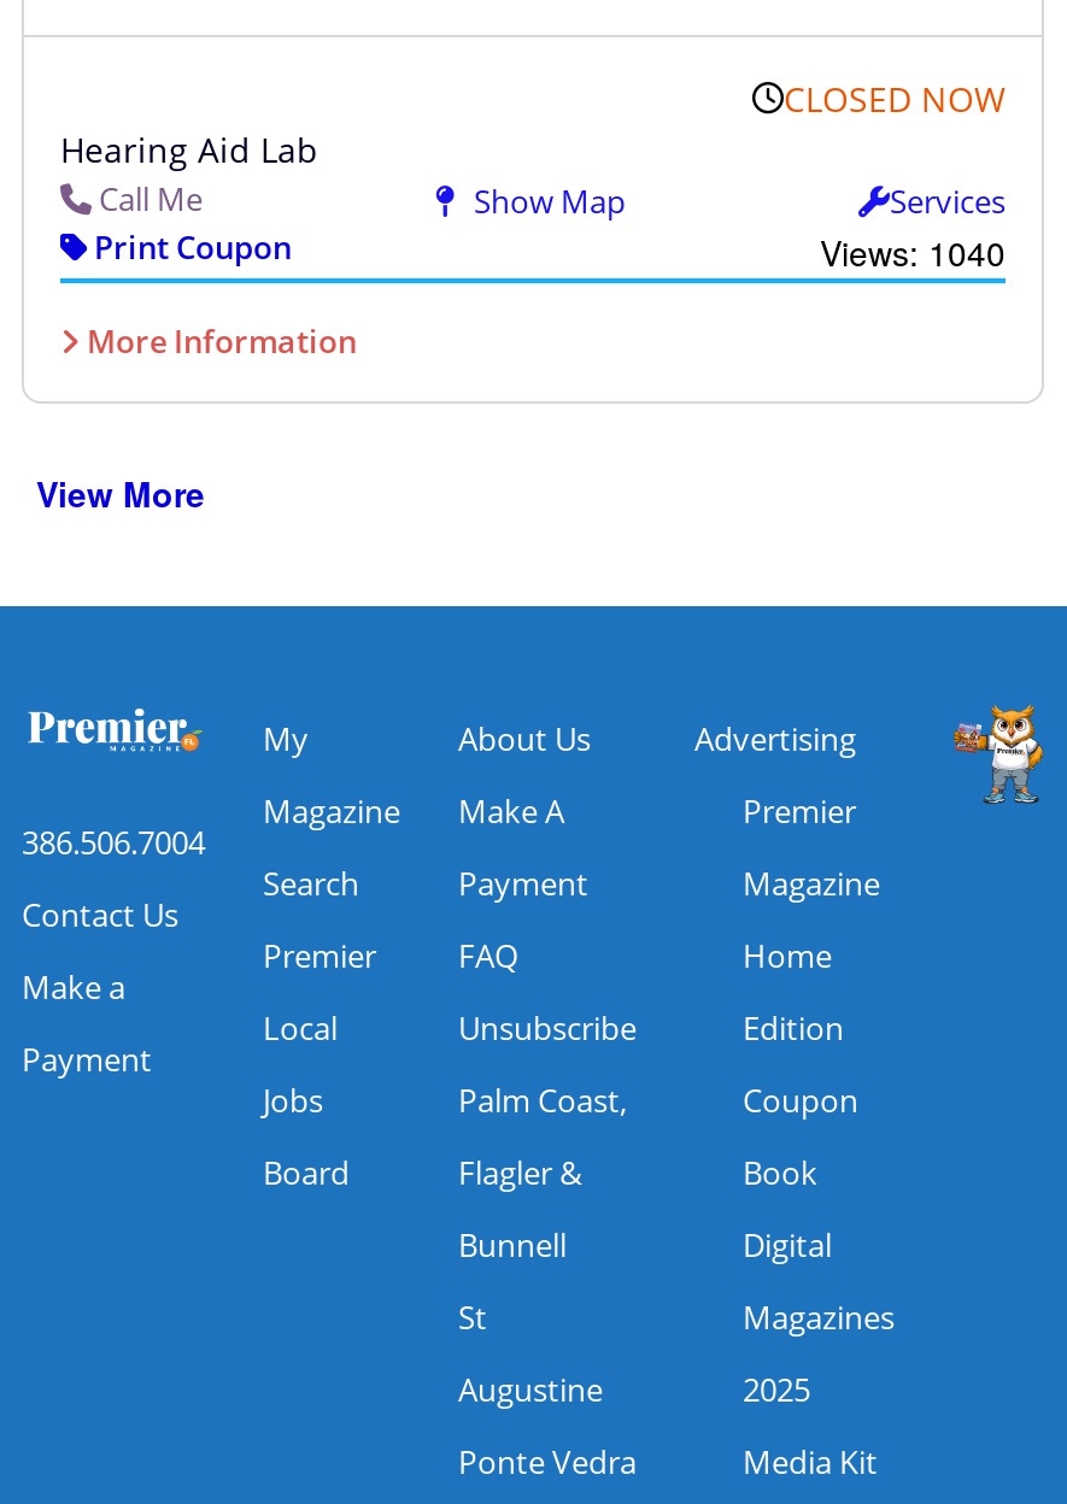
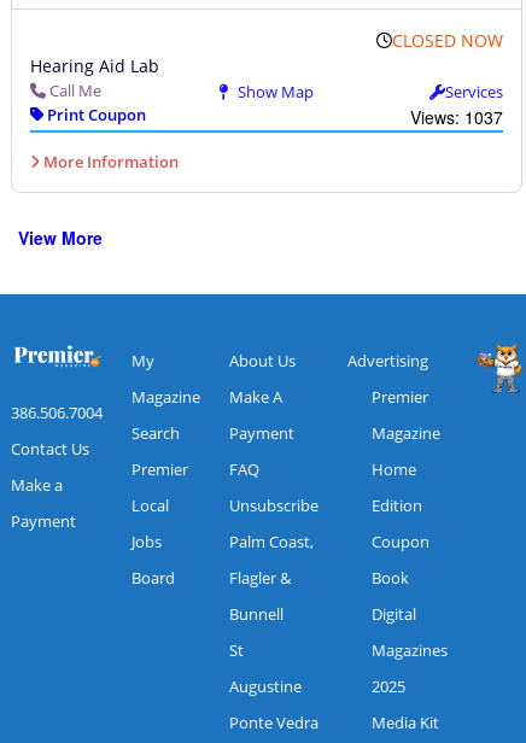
[820,227,1006,275] Views: 1040 -> [410,105,503,129] Views: 1037

